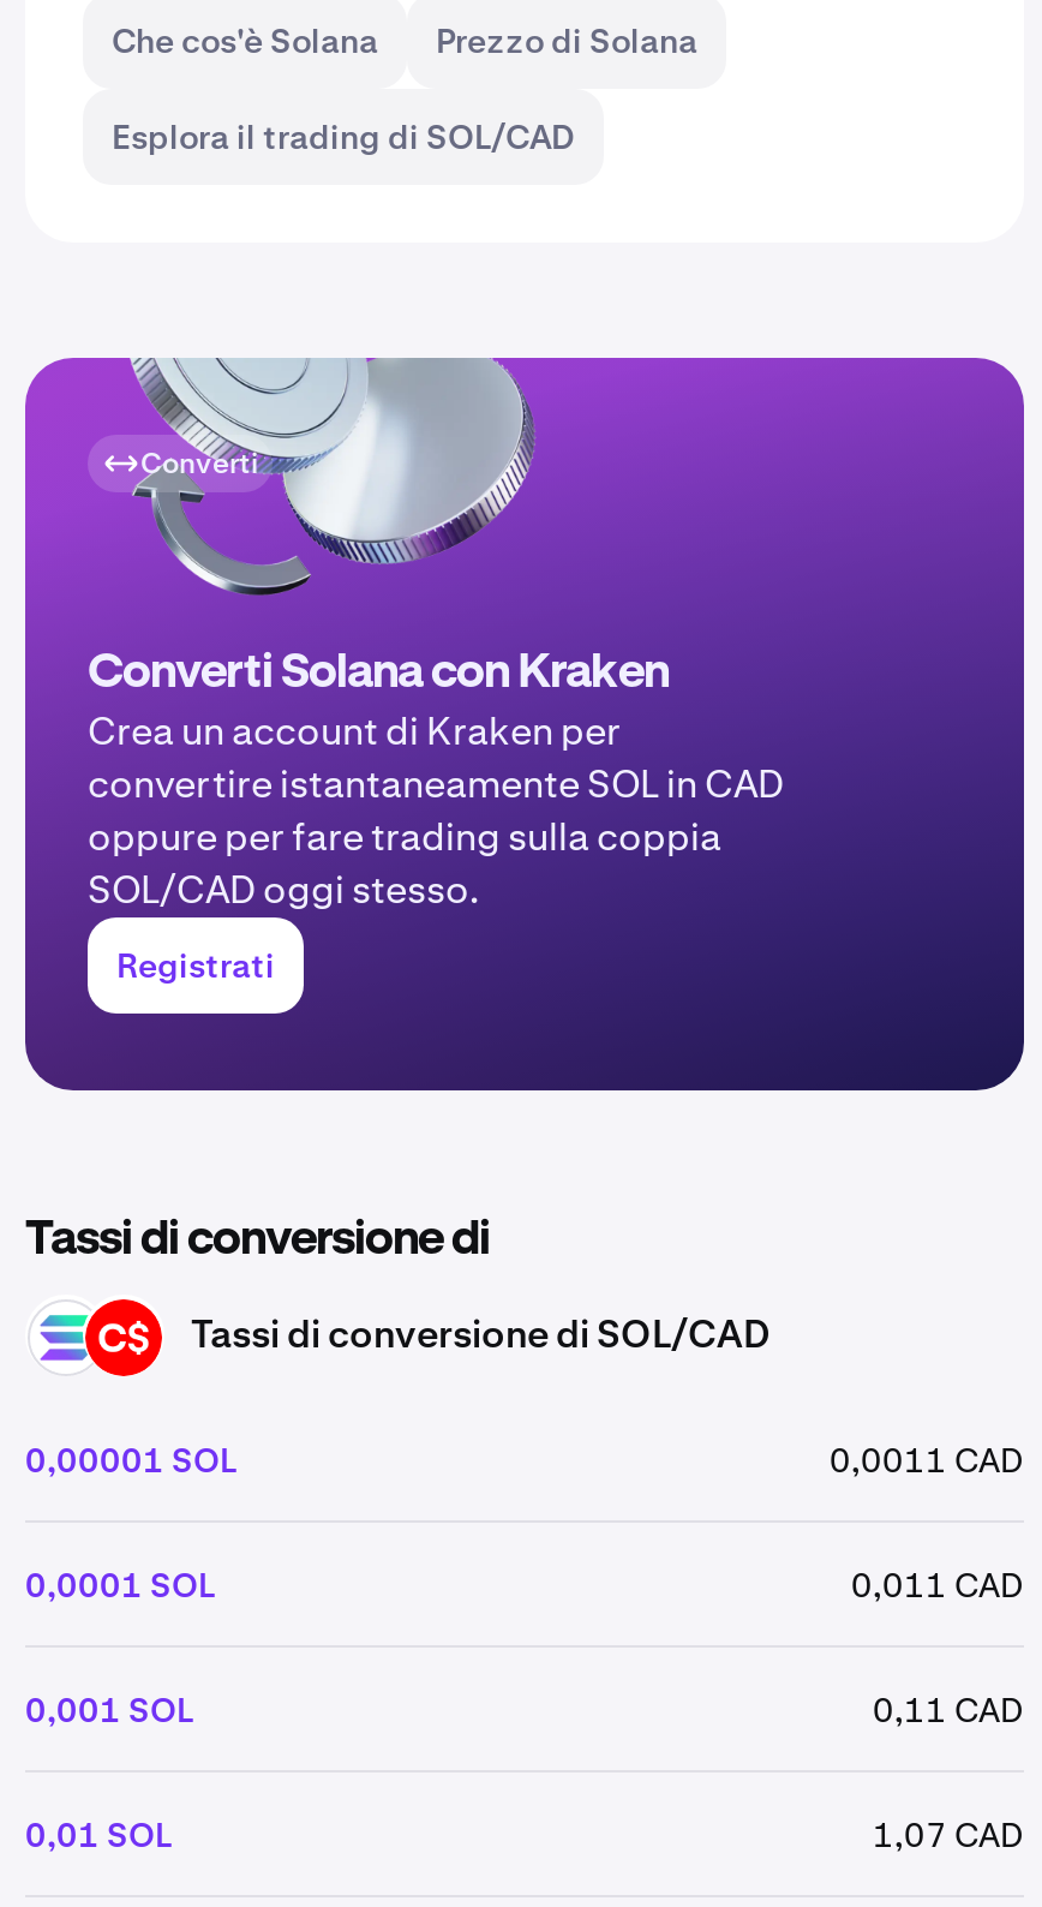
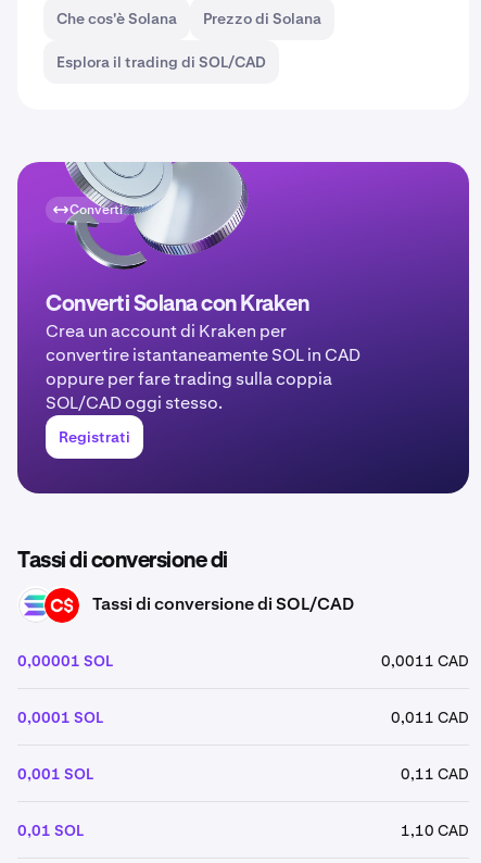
[873,1812,1024,1855] 1,07 CAD -> [401,820,469,840] 1,10 CAD

